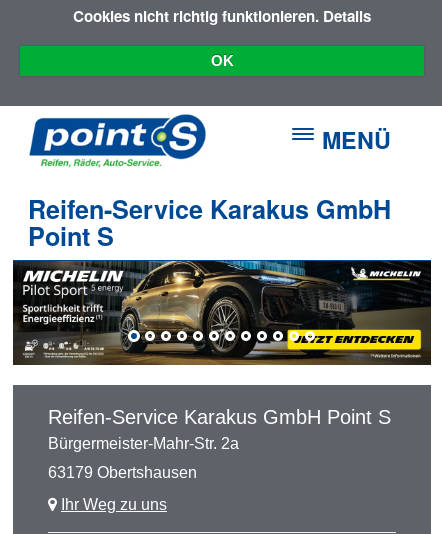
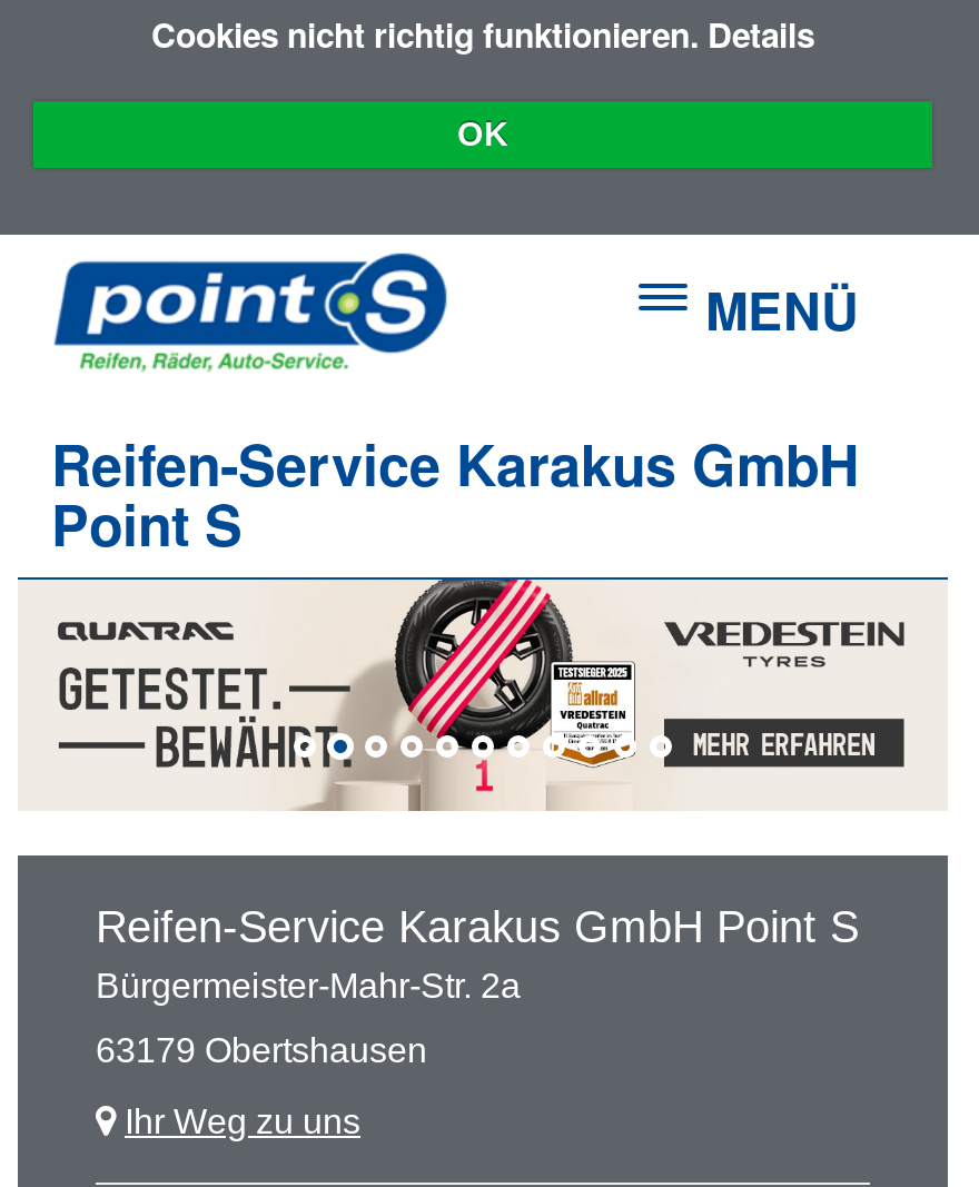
[12,260,432,366] [image] -> [18,577,948,811] [image]

